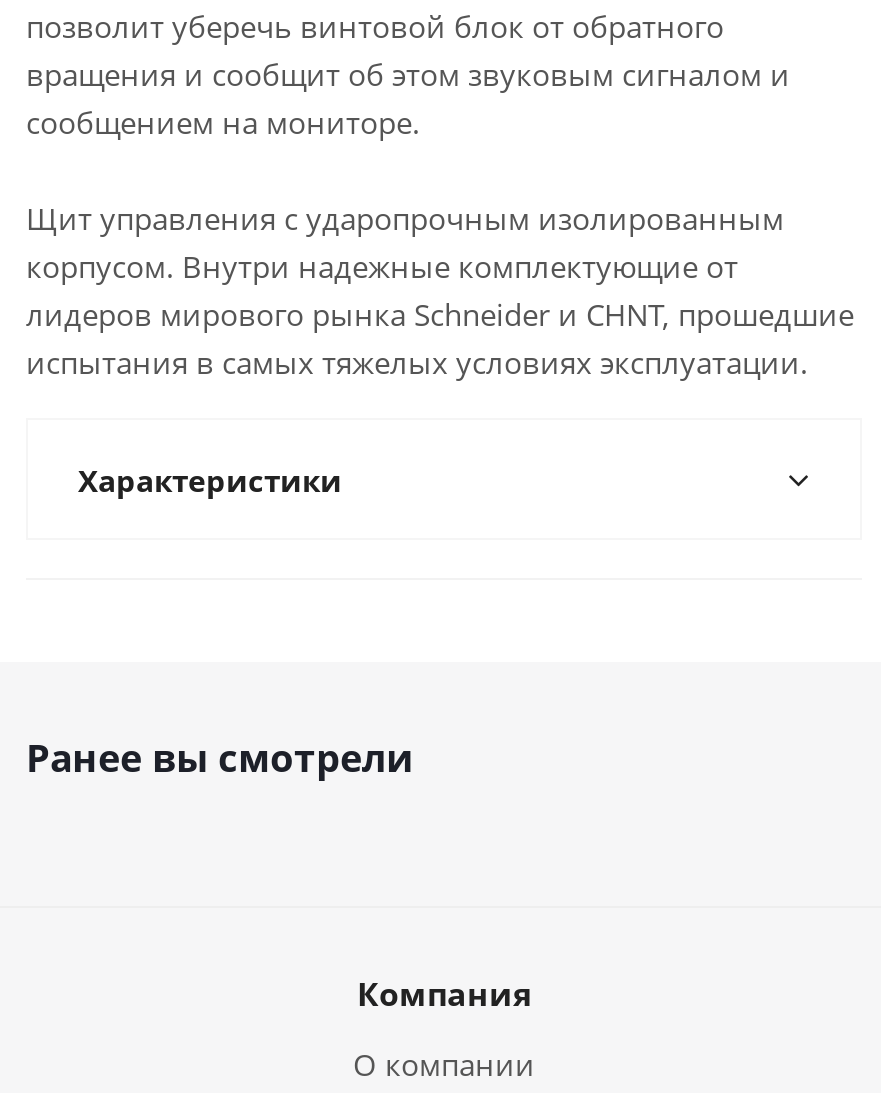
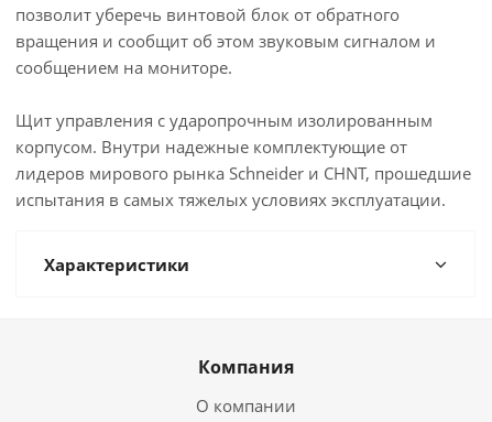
[26,732,414,784] Ранее вы смотрели -> none

